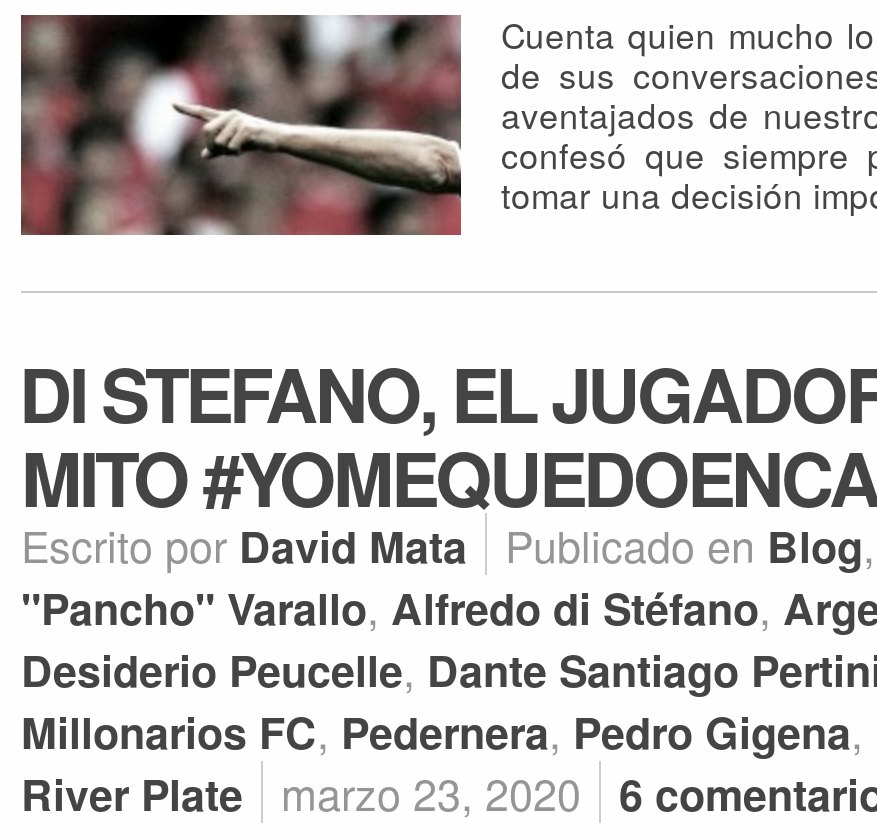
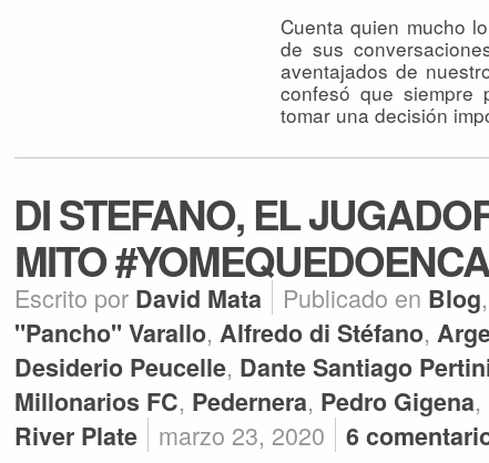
[19,13,463,237] [image] -> none

